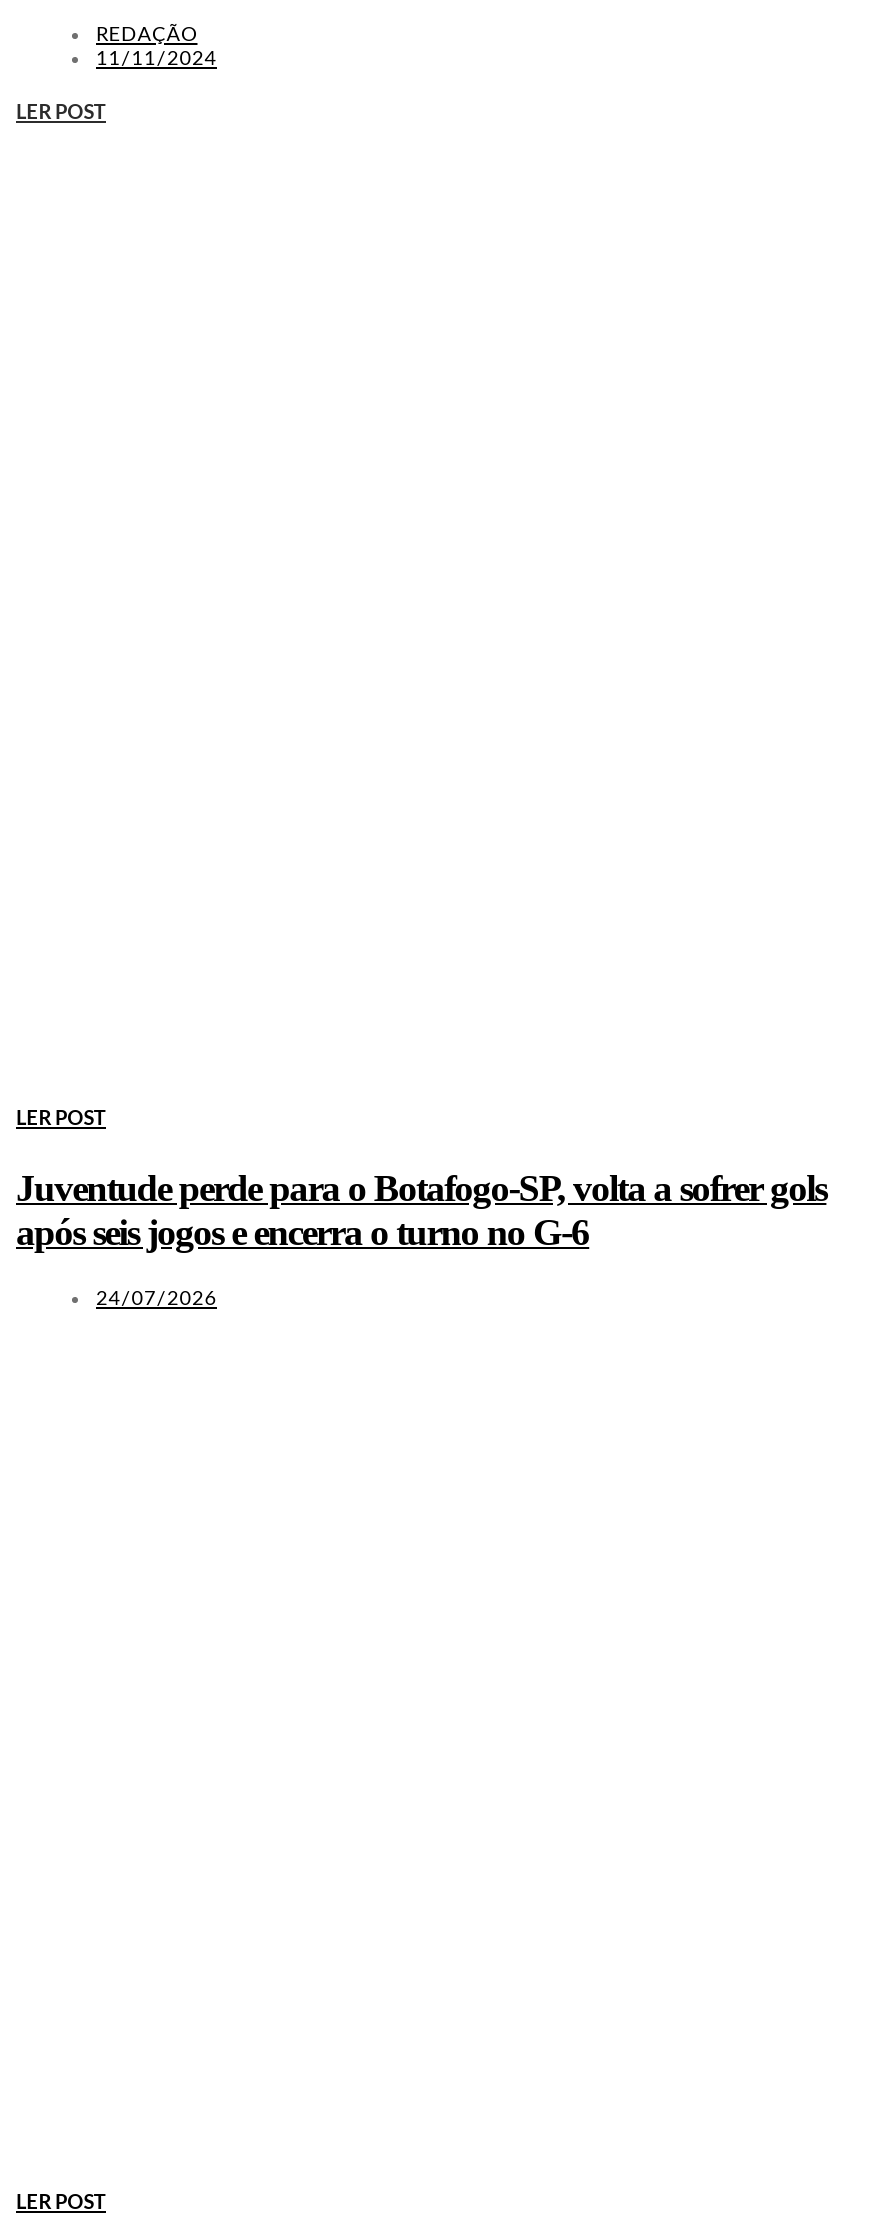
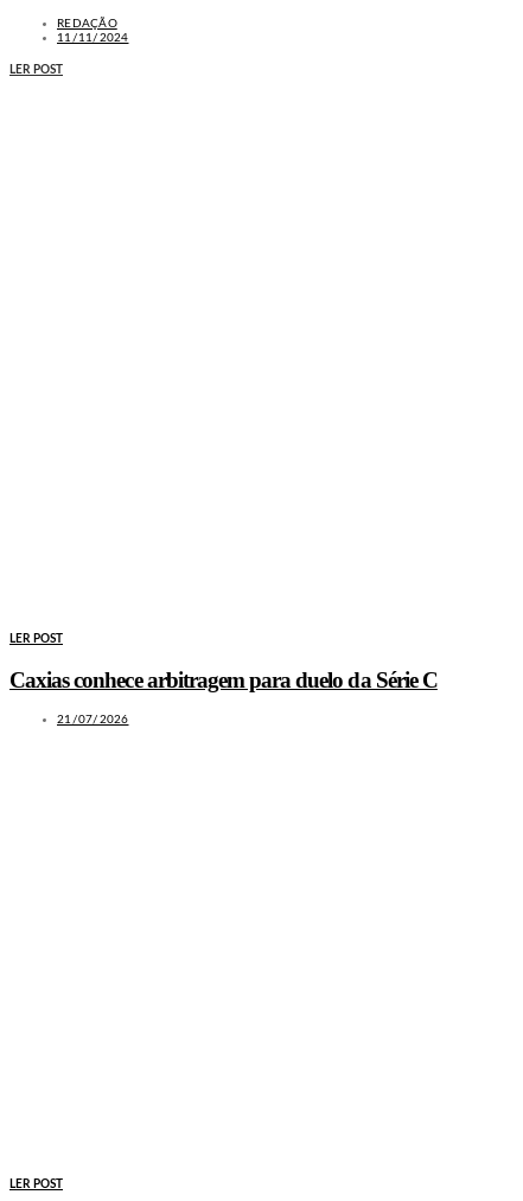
[16,1167,826,1253] Juventude perde para o Botafogo-SP, volta a sofrer gols | após seis jogos e encerra o turno no G-6 -> [9,668,437,693] Caxias conhece arbitragem para duelo da Série C
[96,1289,217,1309] 24/07/2026 -> [57,714,129,726] 21/07/2026

